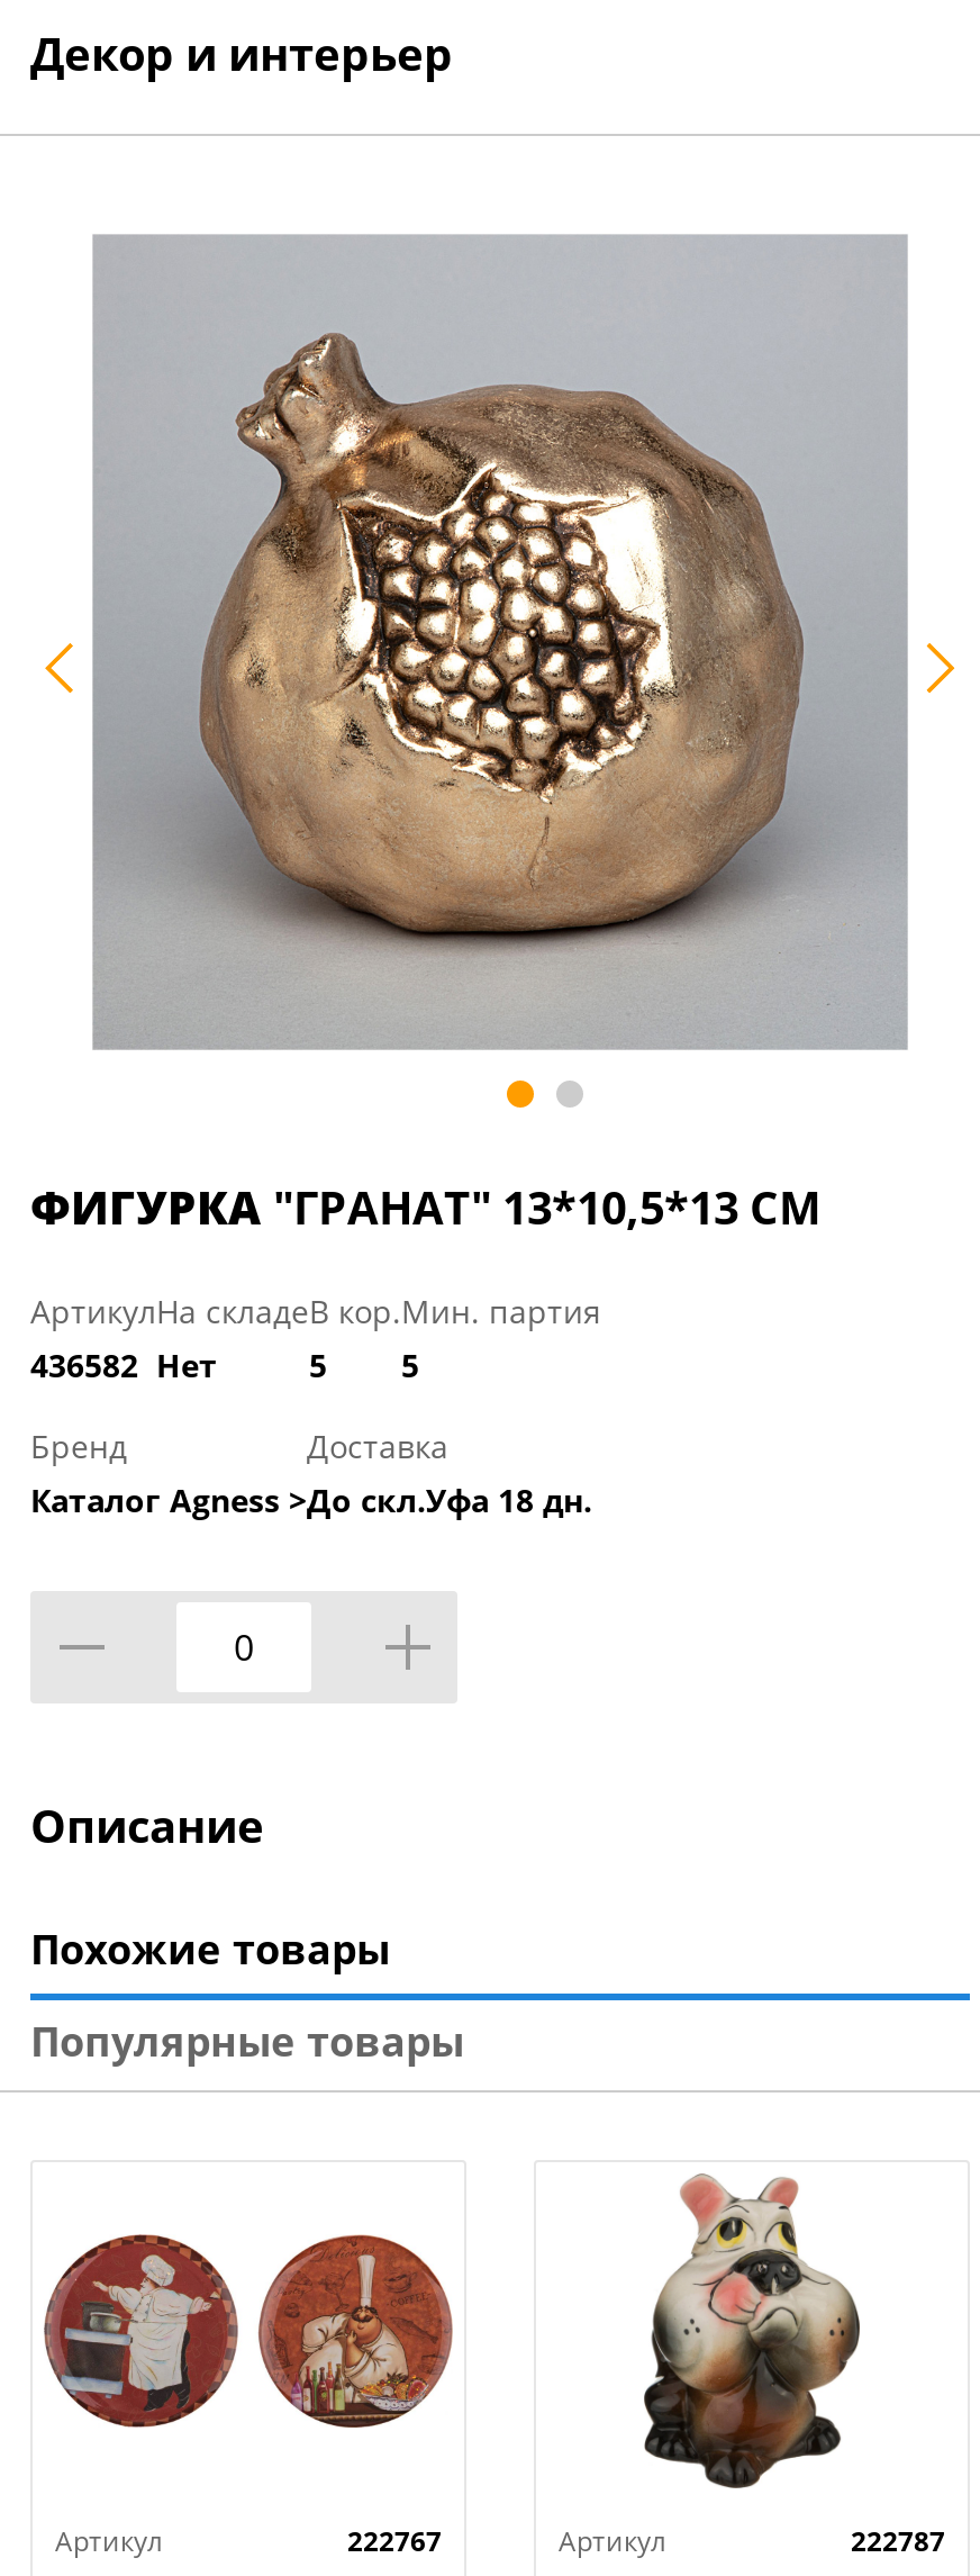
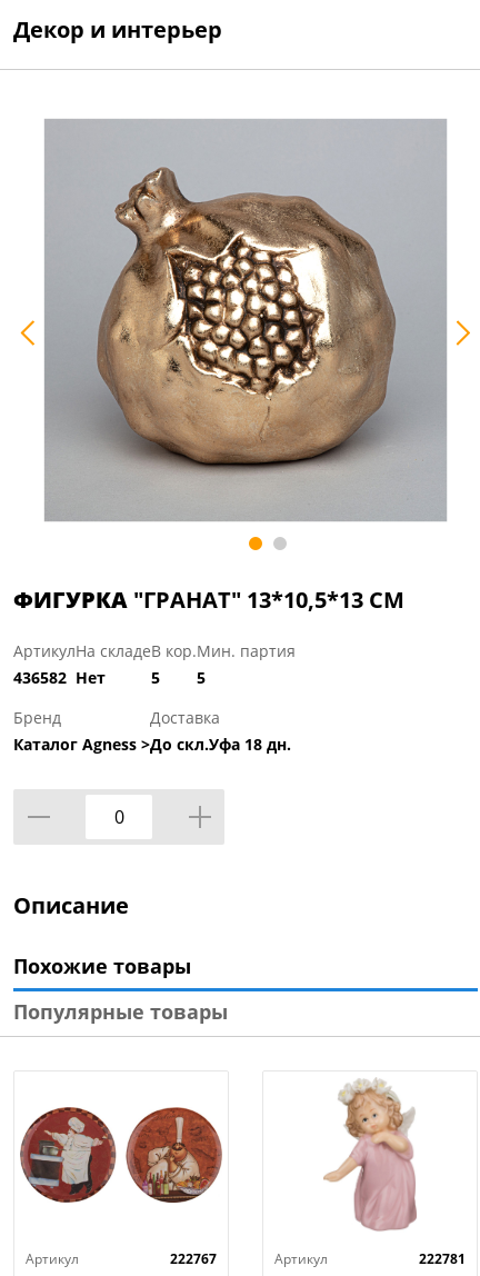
[642,2171,945,2560] [image] | 222787 -> [317,1078,466,1268] [image] | 222781

